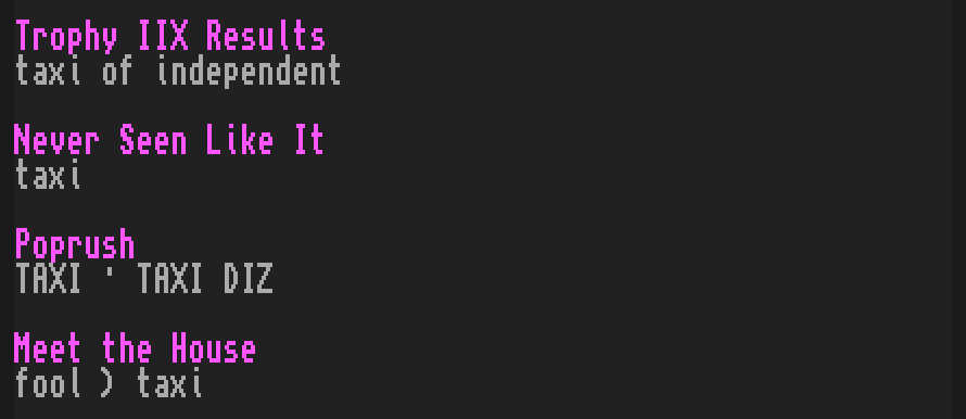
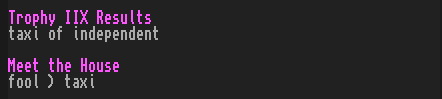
[14,124,327,297] Never Seen Like It | taxi | Poprush | TAXI · TAXI DIZ -> none

